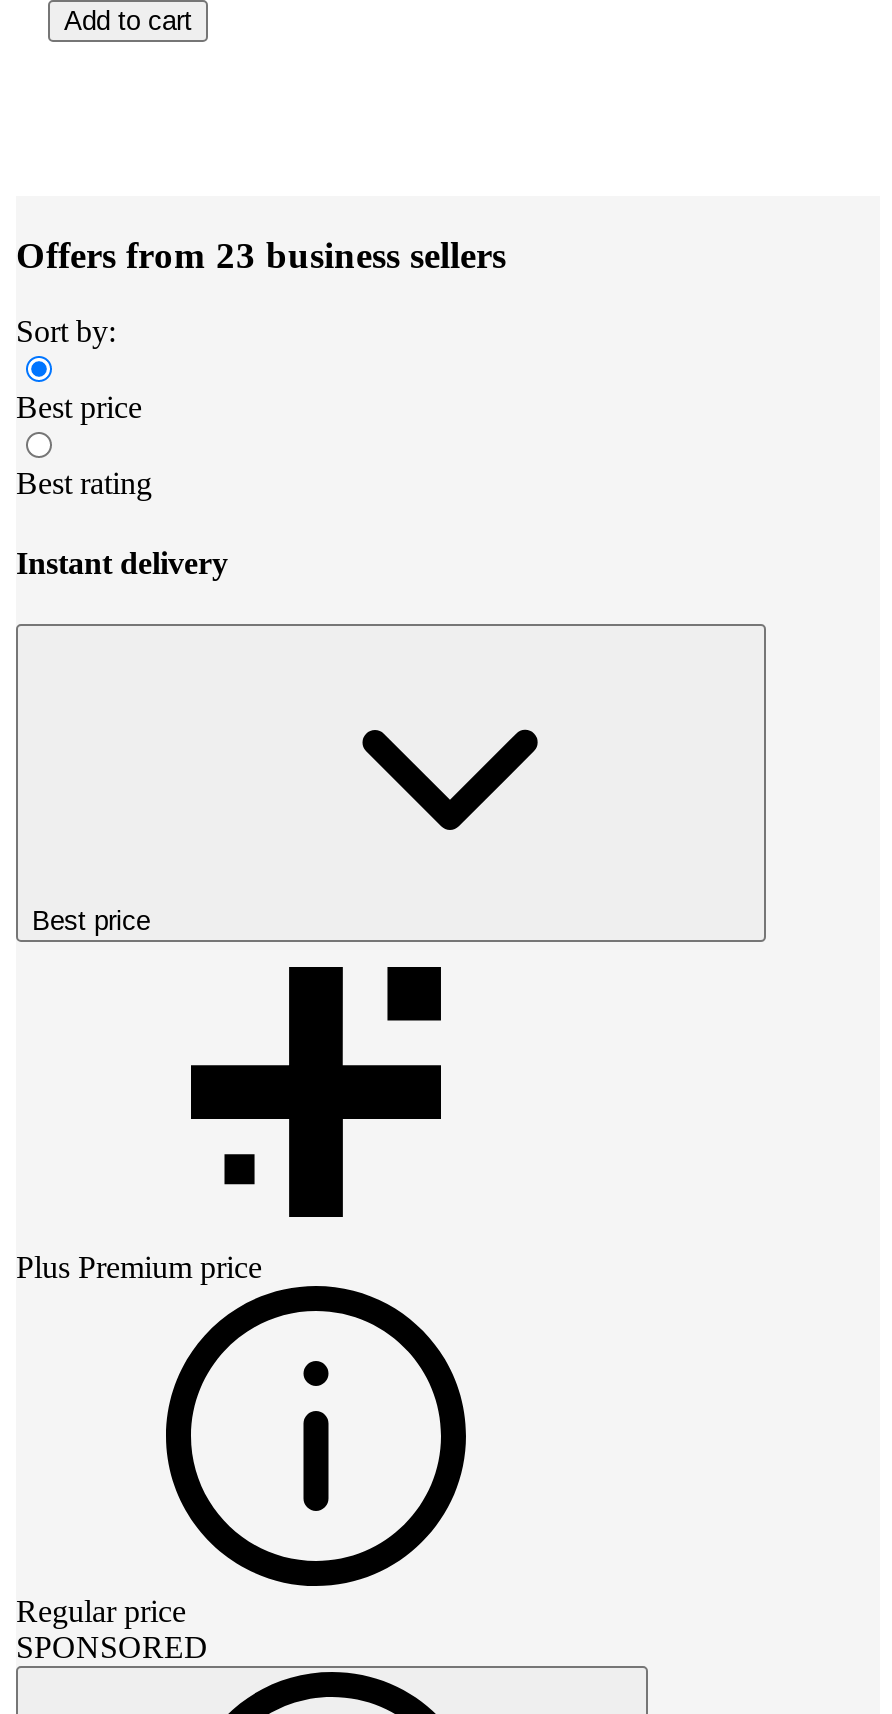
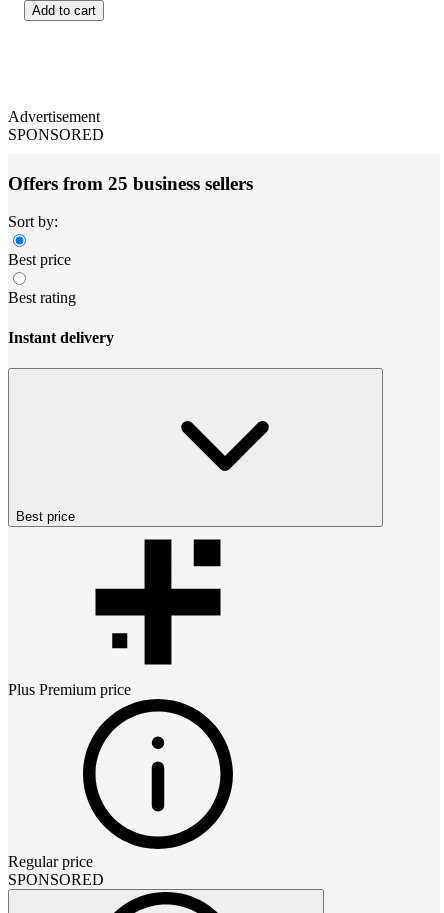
[16,233,506,275] Offers from 23 business sellers -> [8,108,253,193] Advertisement | SPONSORED | Offers from 25 business sellers

